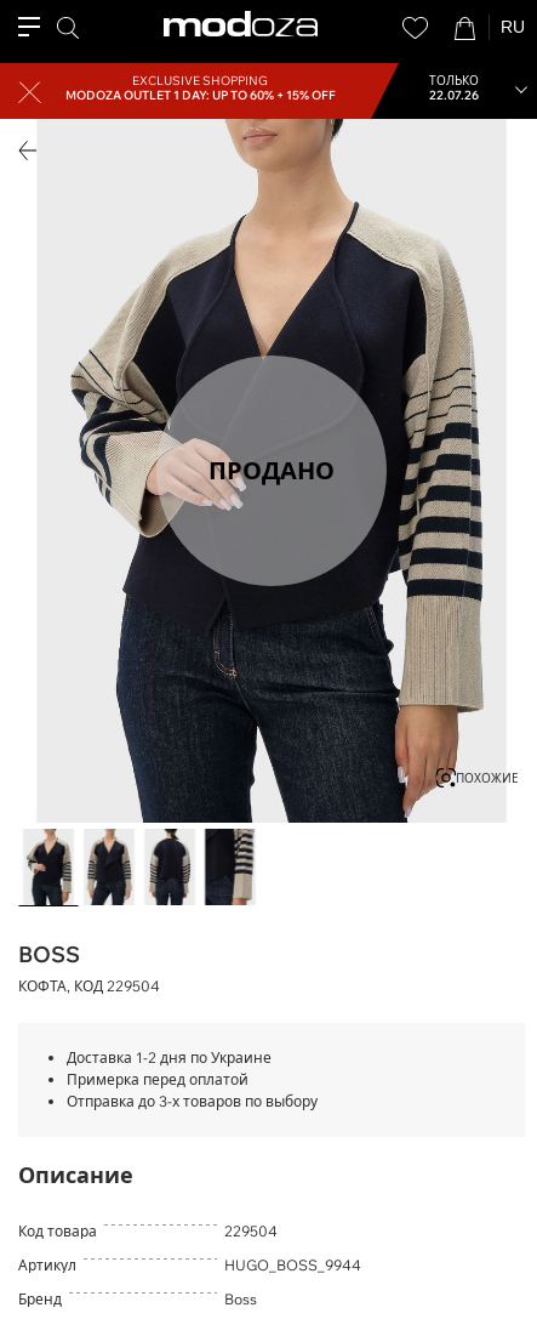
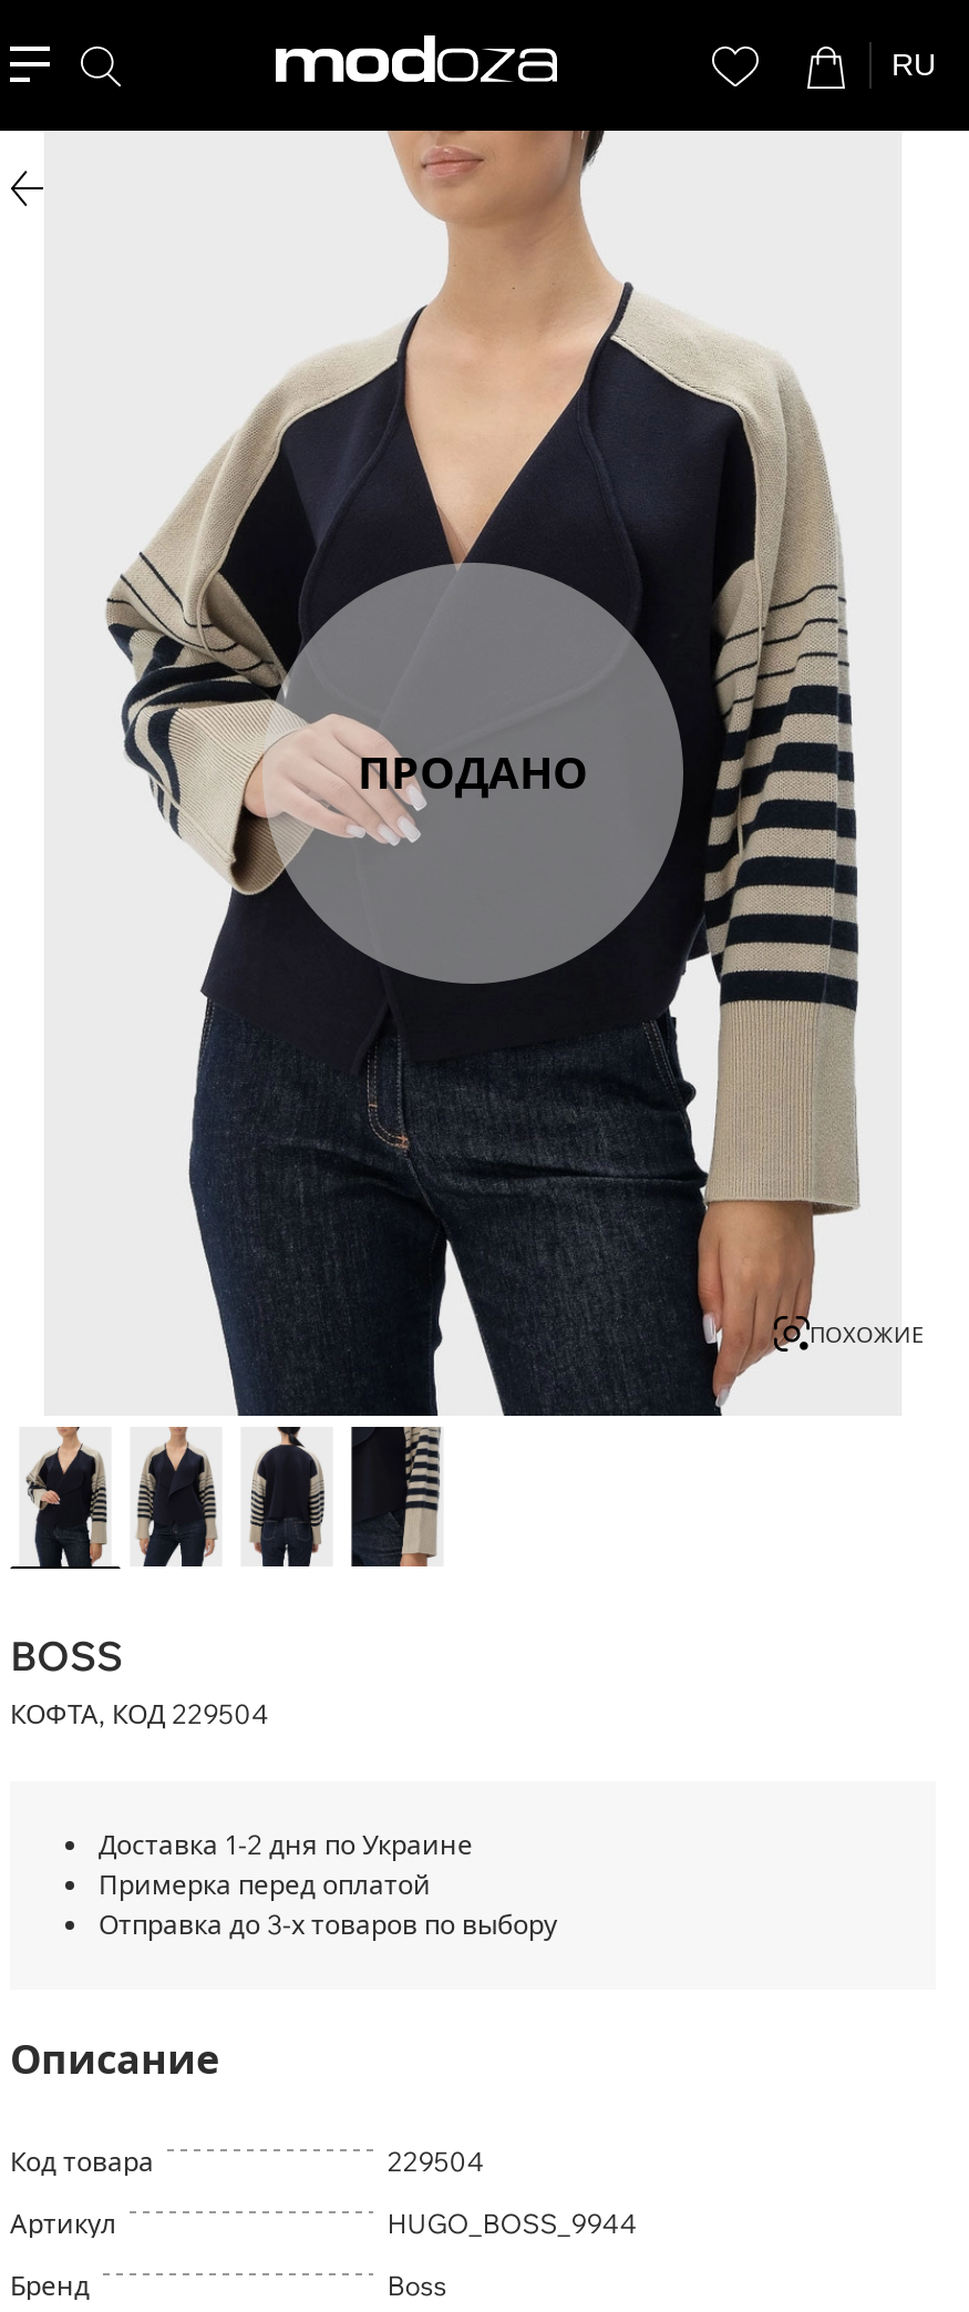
[4,62,411,120] [image] | EXCLUSIVE SHOPPING | MODOZA OUTLET 1 DAY: UP TO 60% + 15% OFF -> none
[429,73,478,103] ТОЛЬКО | 22.07.26 -> none

